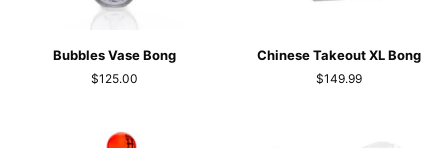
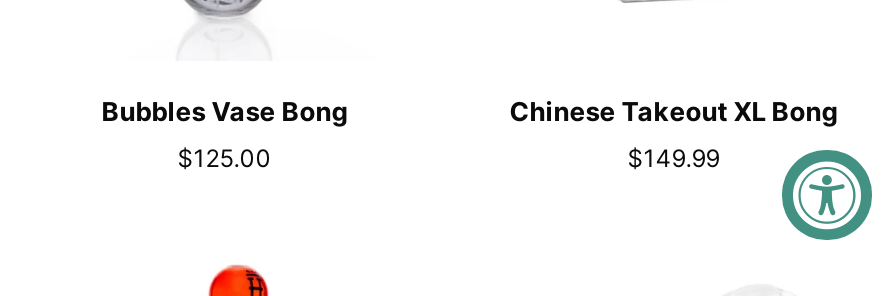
none -> [780,148,874,242] [image]

